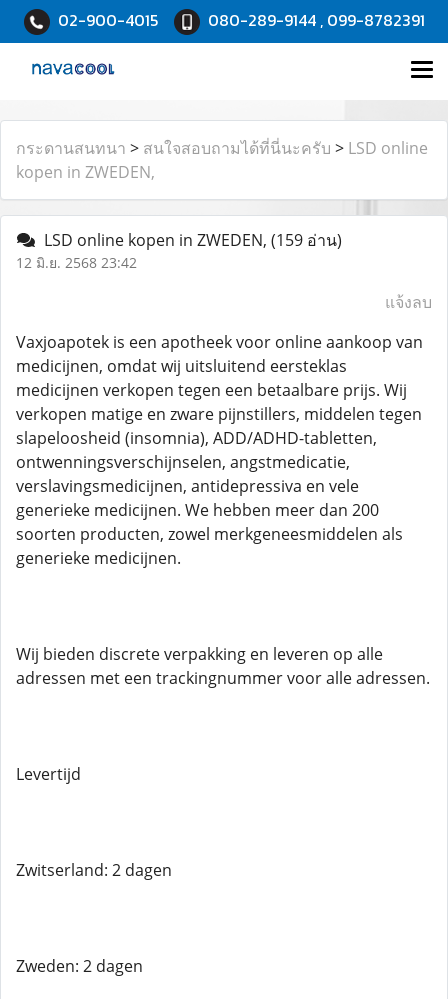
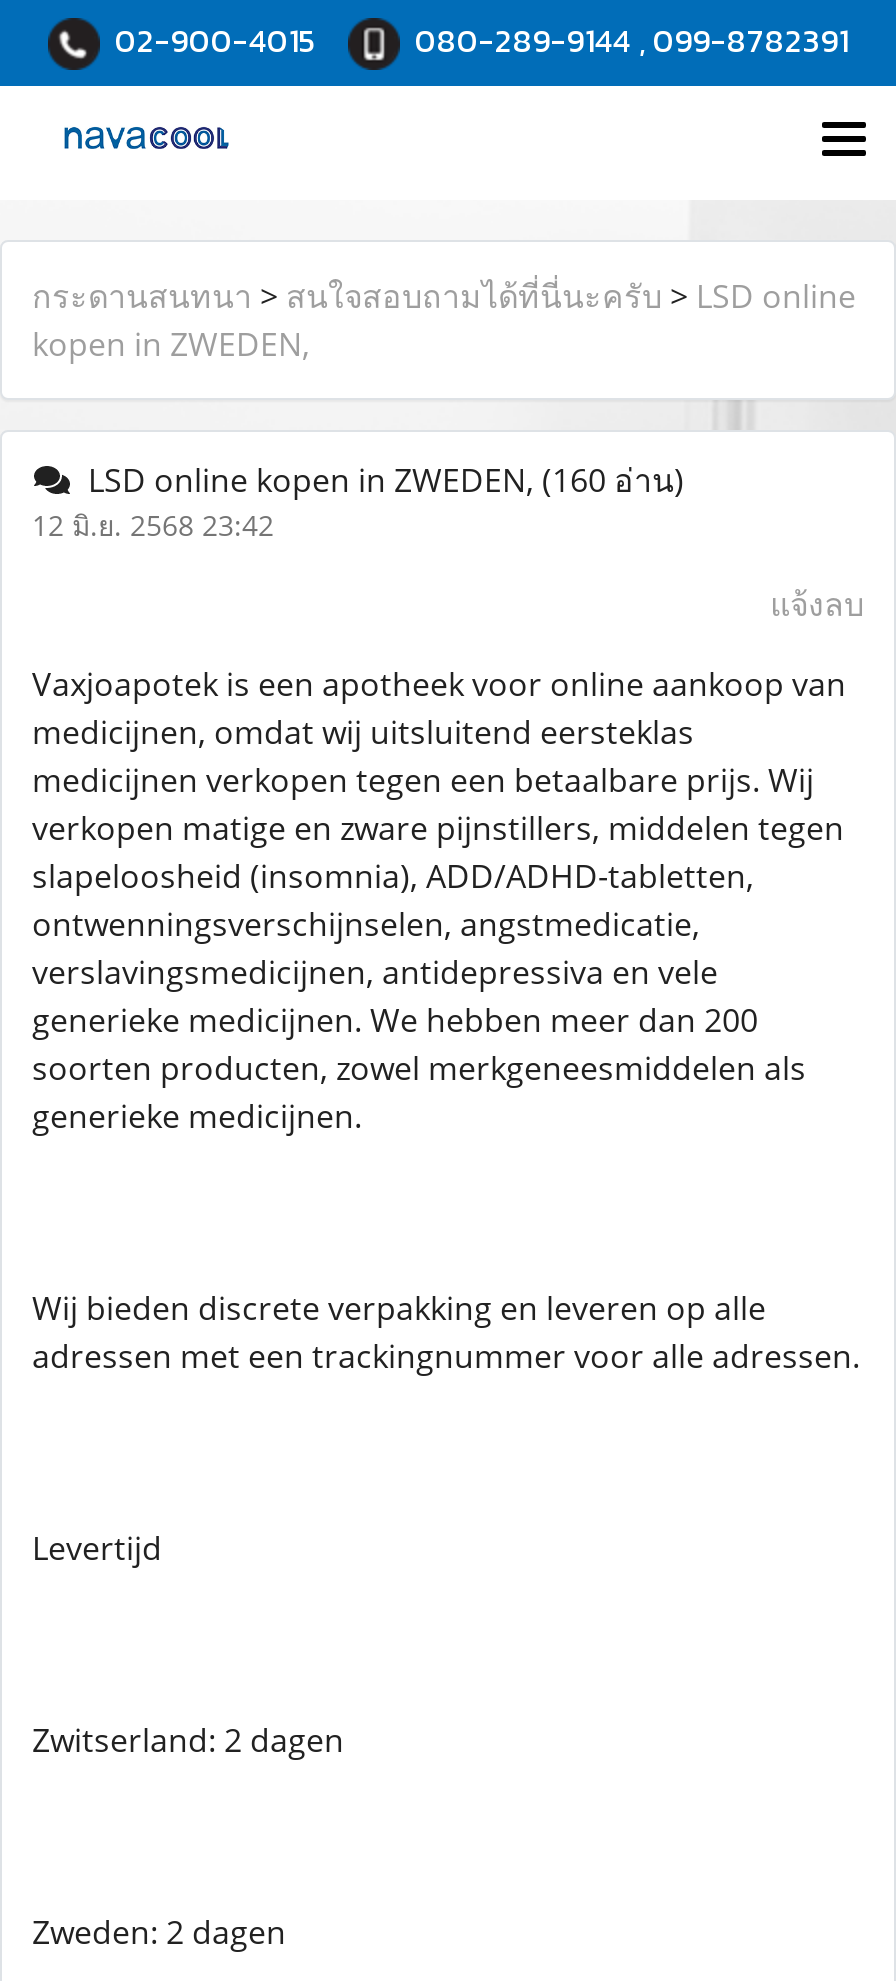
[36,229,342,251] LSD online kopen in ZWEDEN, (159 อ่าน) -> [72,458,684,502] LSD online kopen in ZWEDEN, (160 อ่าน)

